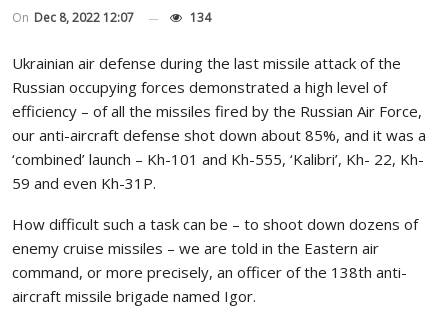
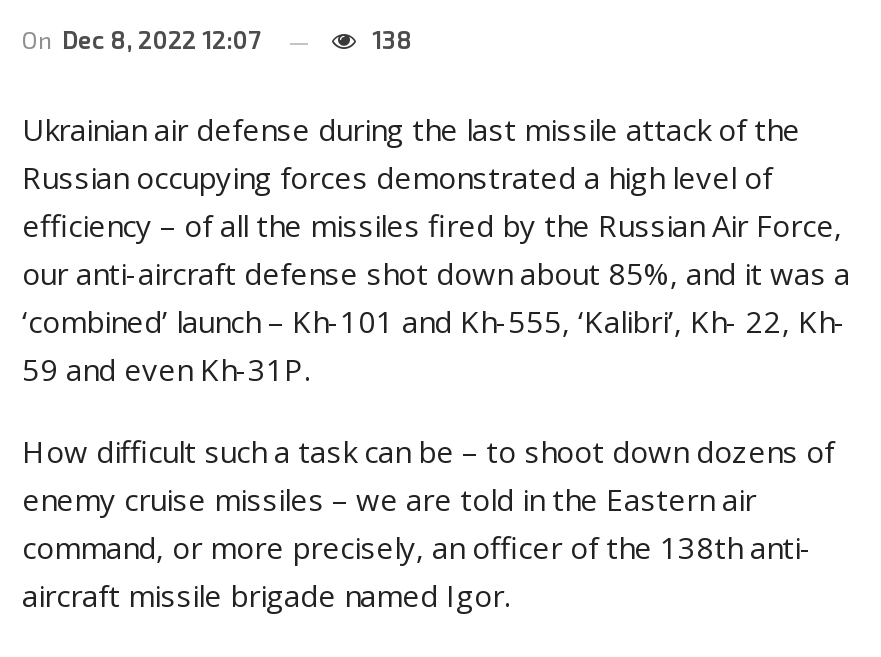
[190,9,211,26] 134 -> [372,26,412,54] 138

